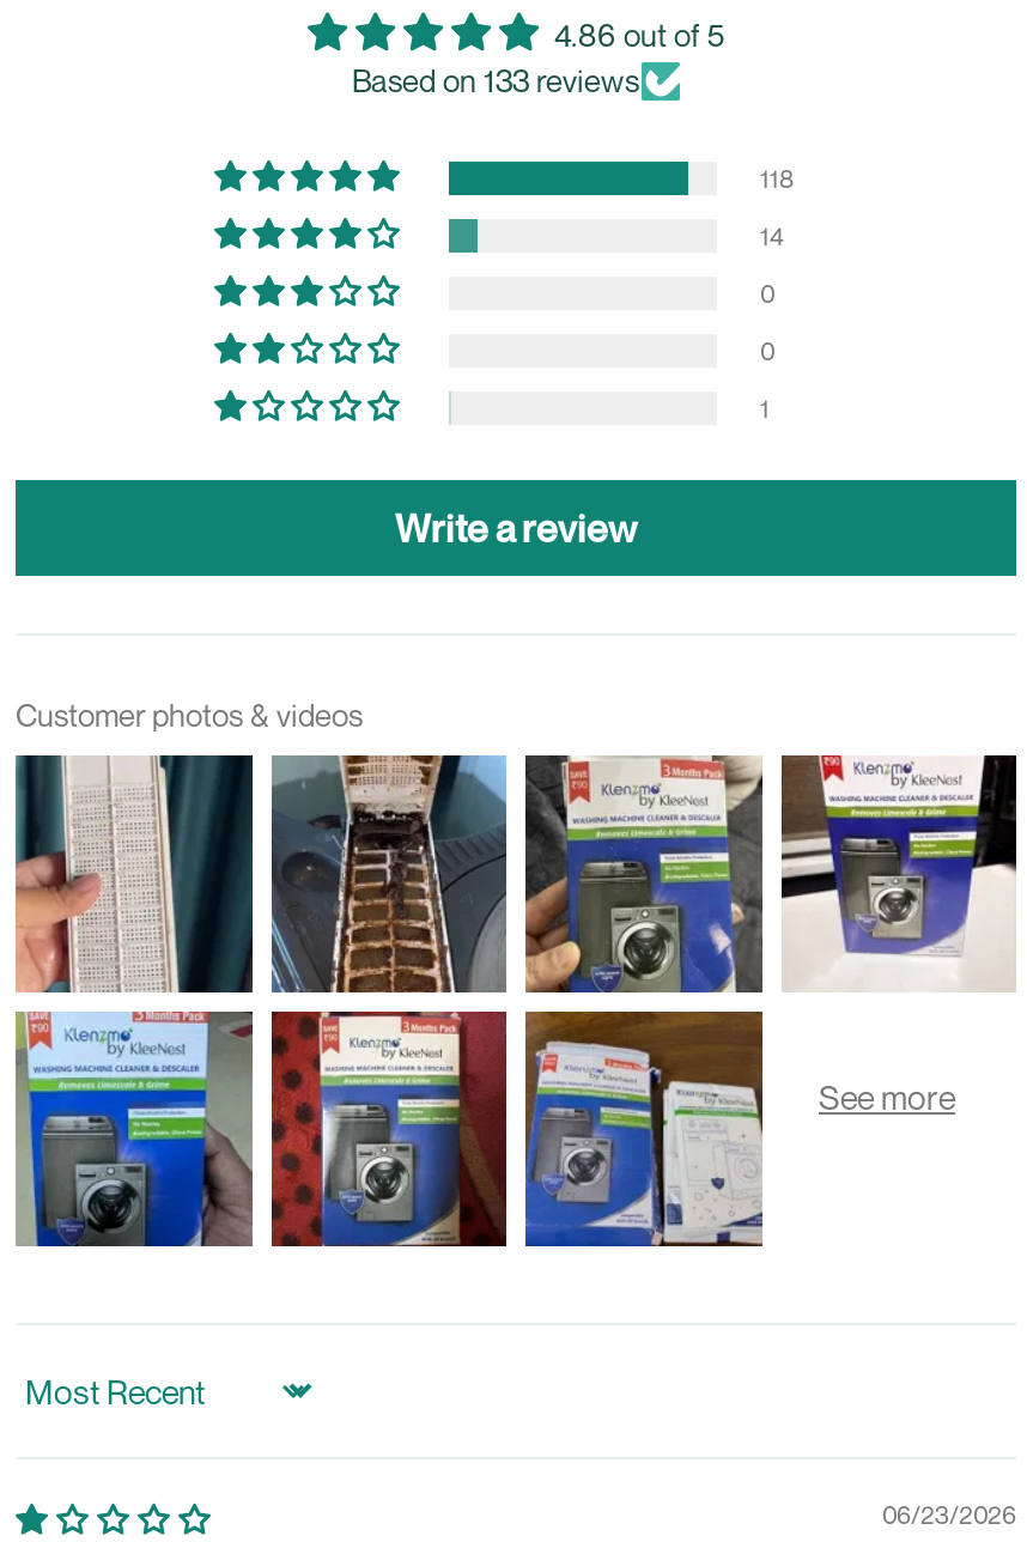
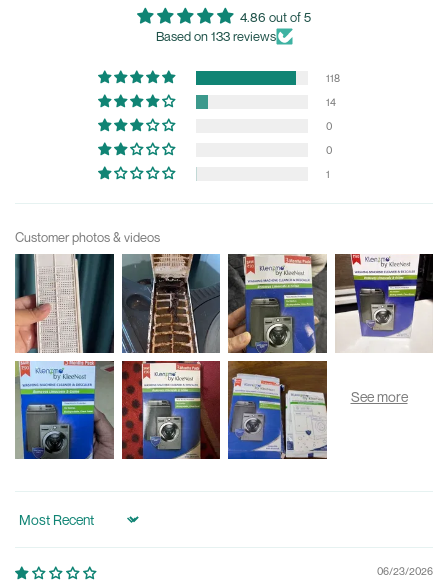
[395,505,637,552] Write a review -> none

